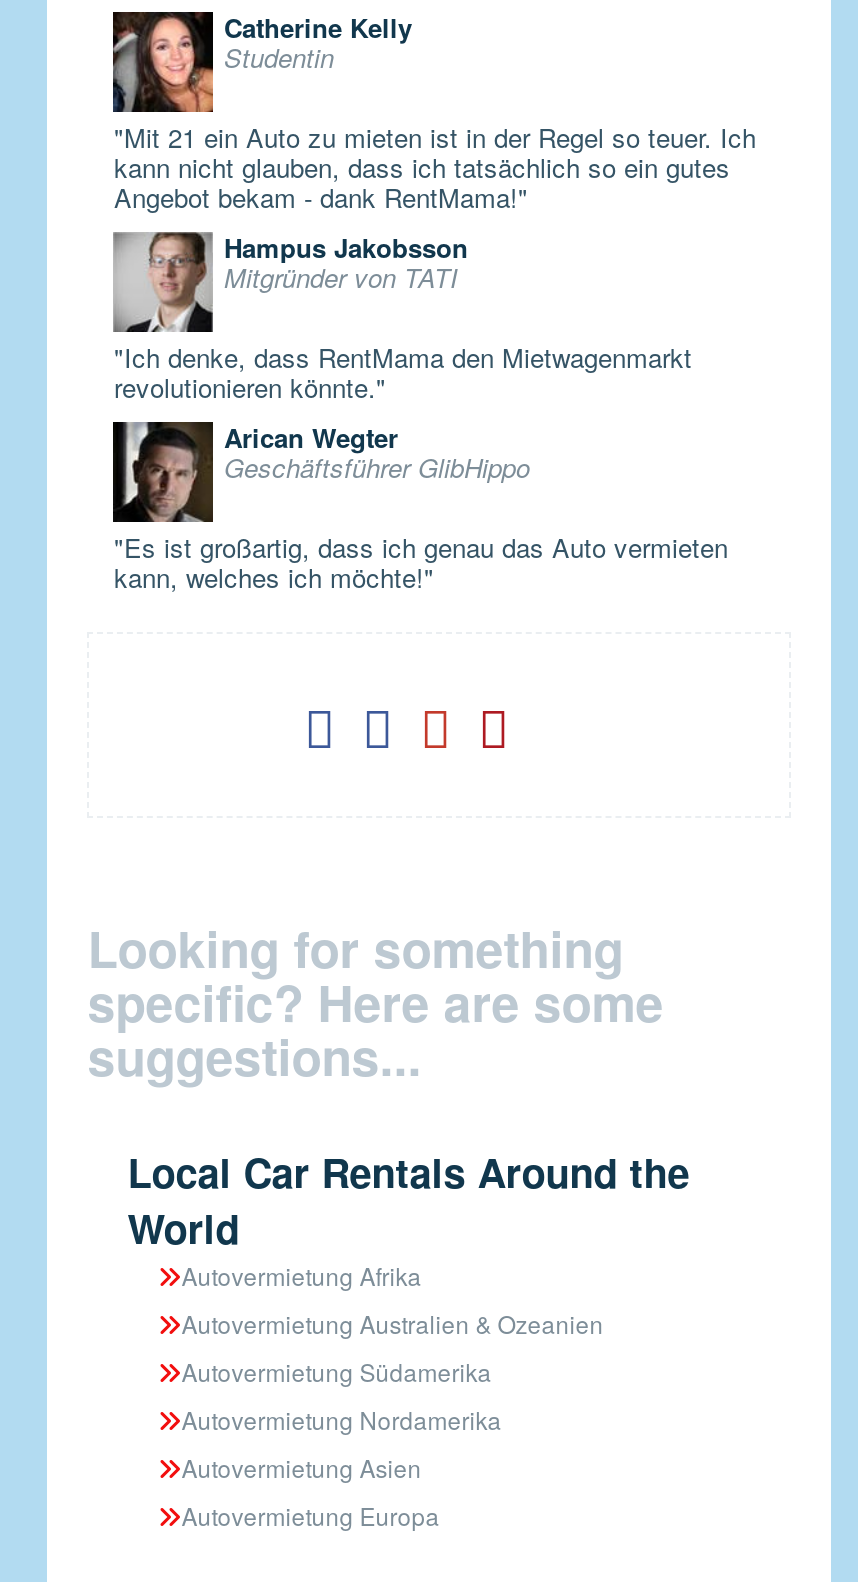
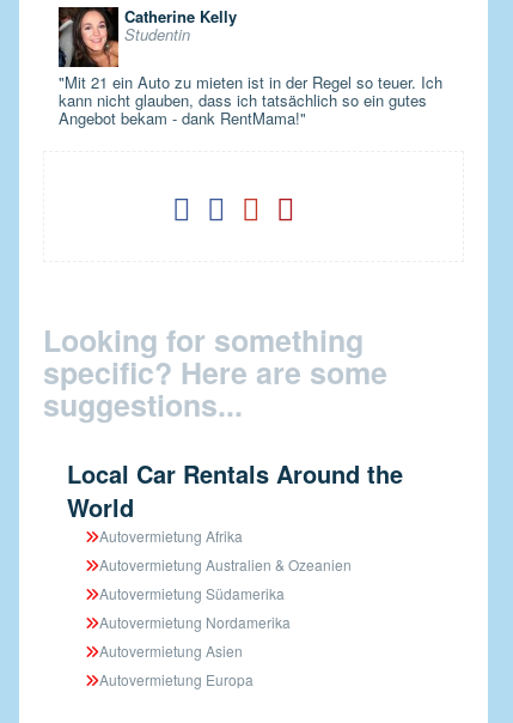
[111,228,728,596] [image] | Hampus Jakobsson | Mitgründer von TATI | "Ich denke, dass RentMama den Mietwagenmarkt | revolutionieren könnte." | Arican Wegter | Geschäftsführer GlibHippo | "Es ist großartig, dass ich genau das Auto vermieten | kann, welches ich möchte!" -> none
[111,422,215,514] [image] -> none

